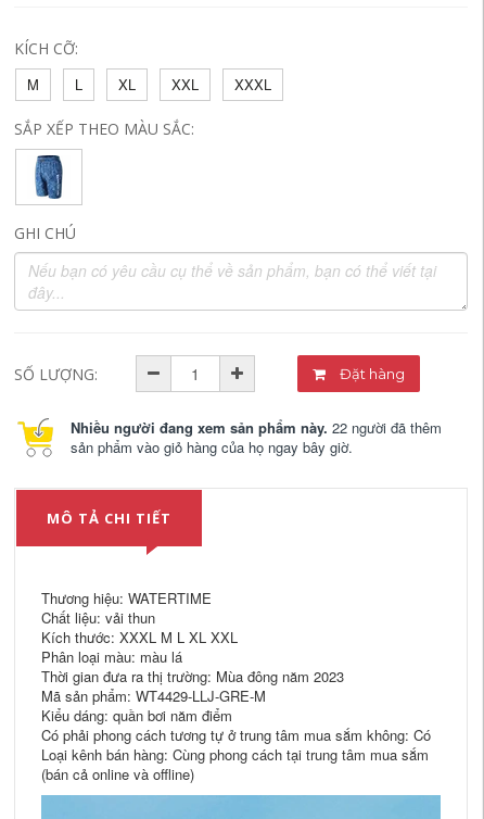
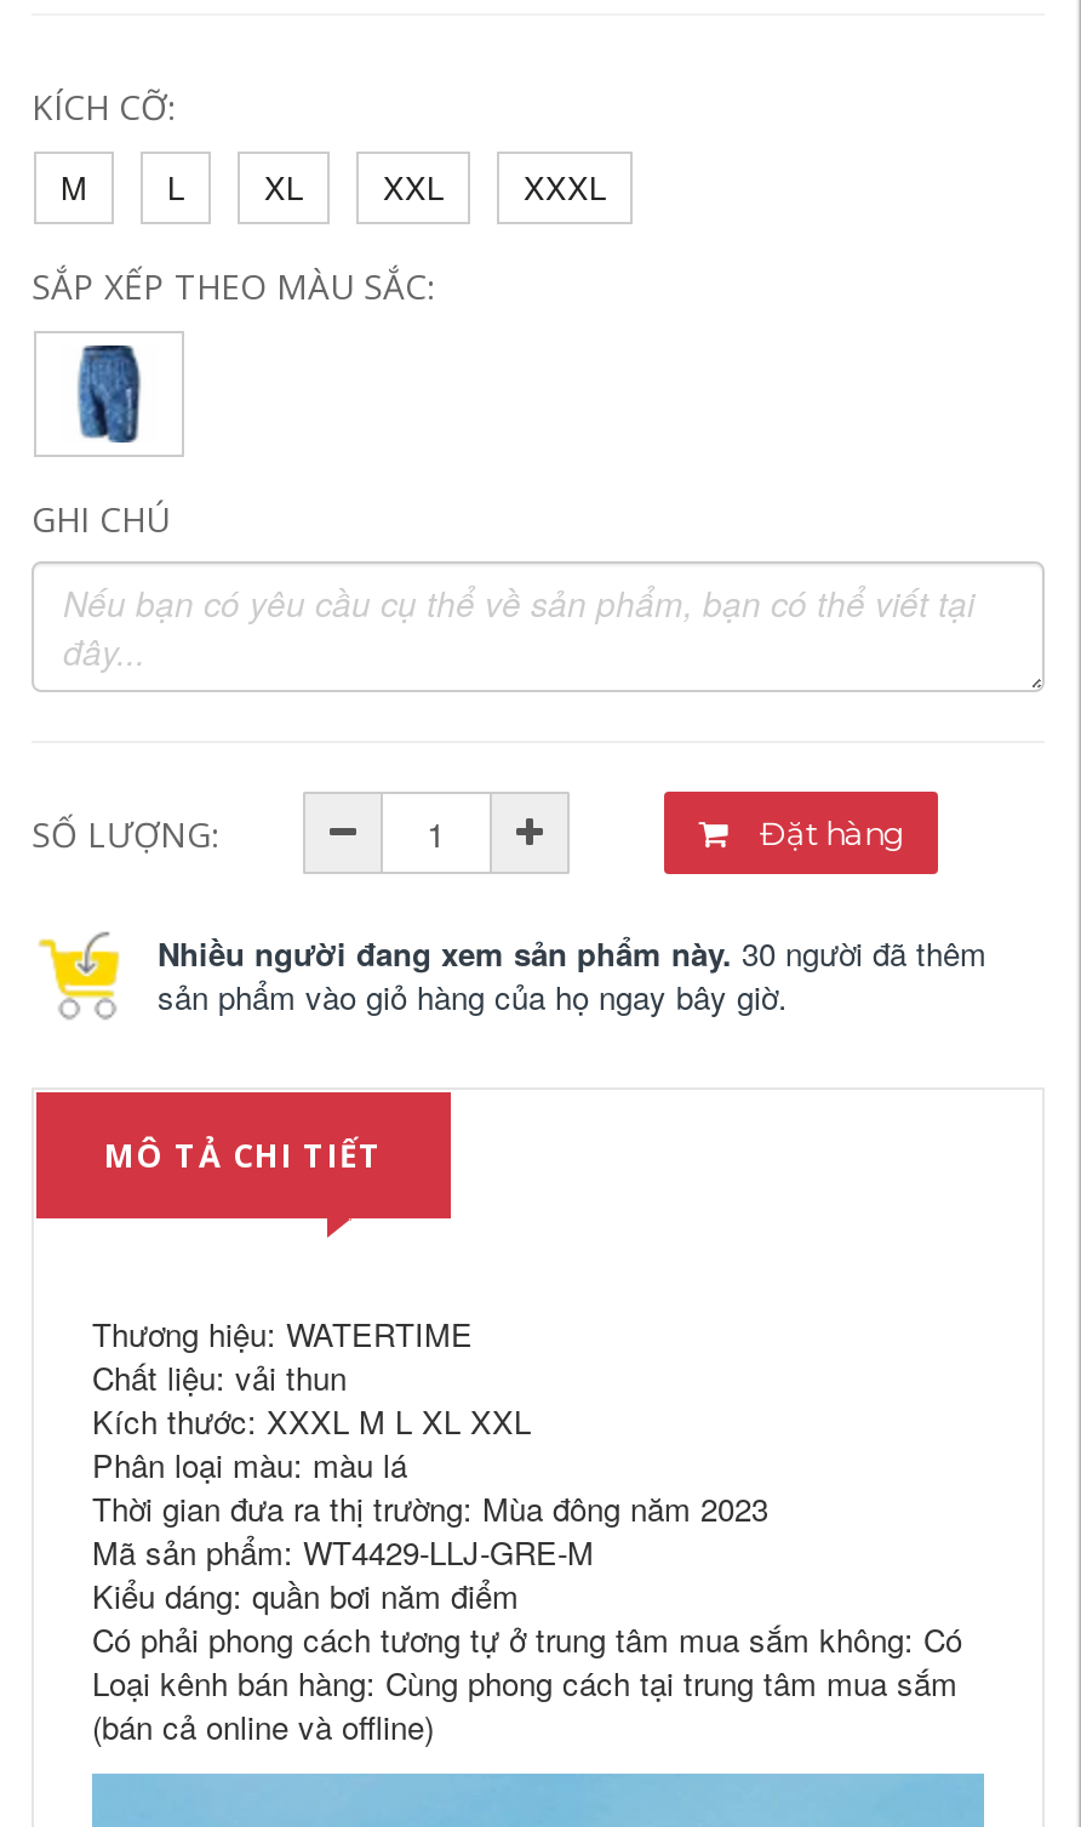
[71,417,442,437] Nhiều người đang xem sản phẩm này. 22 người đã thêm -> [158,929,986,975] Nhiều người đang xem sản phẩm này. 30 người đã thêm

